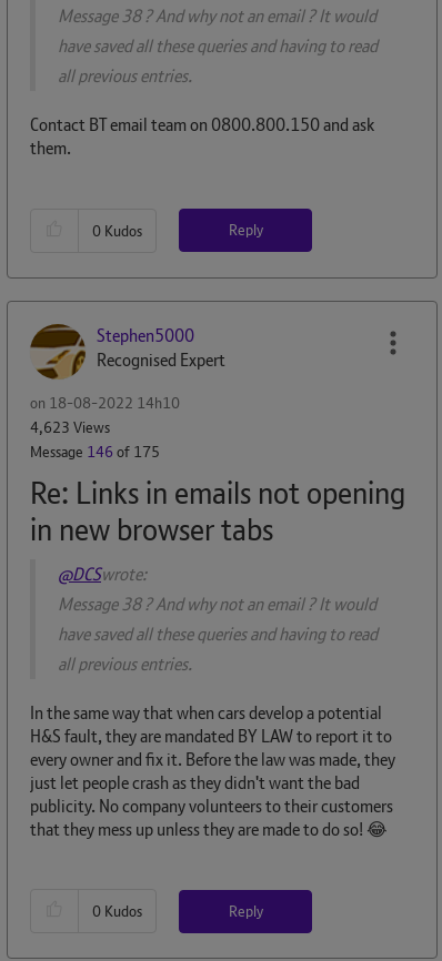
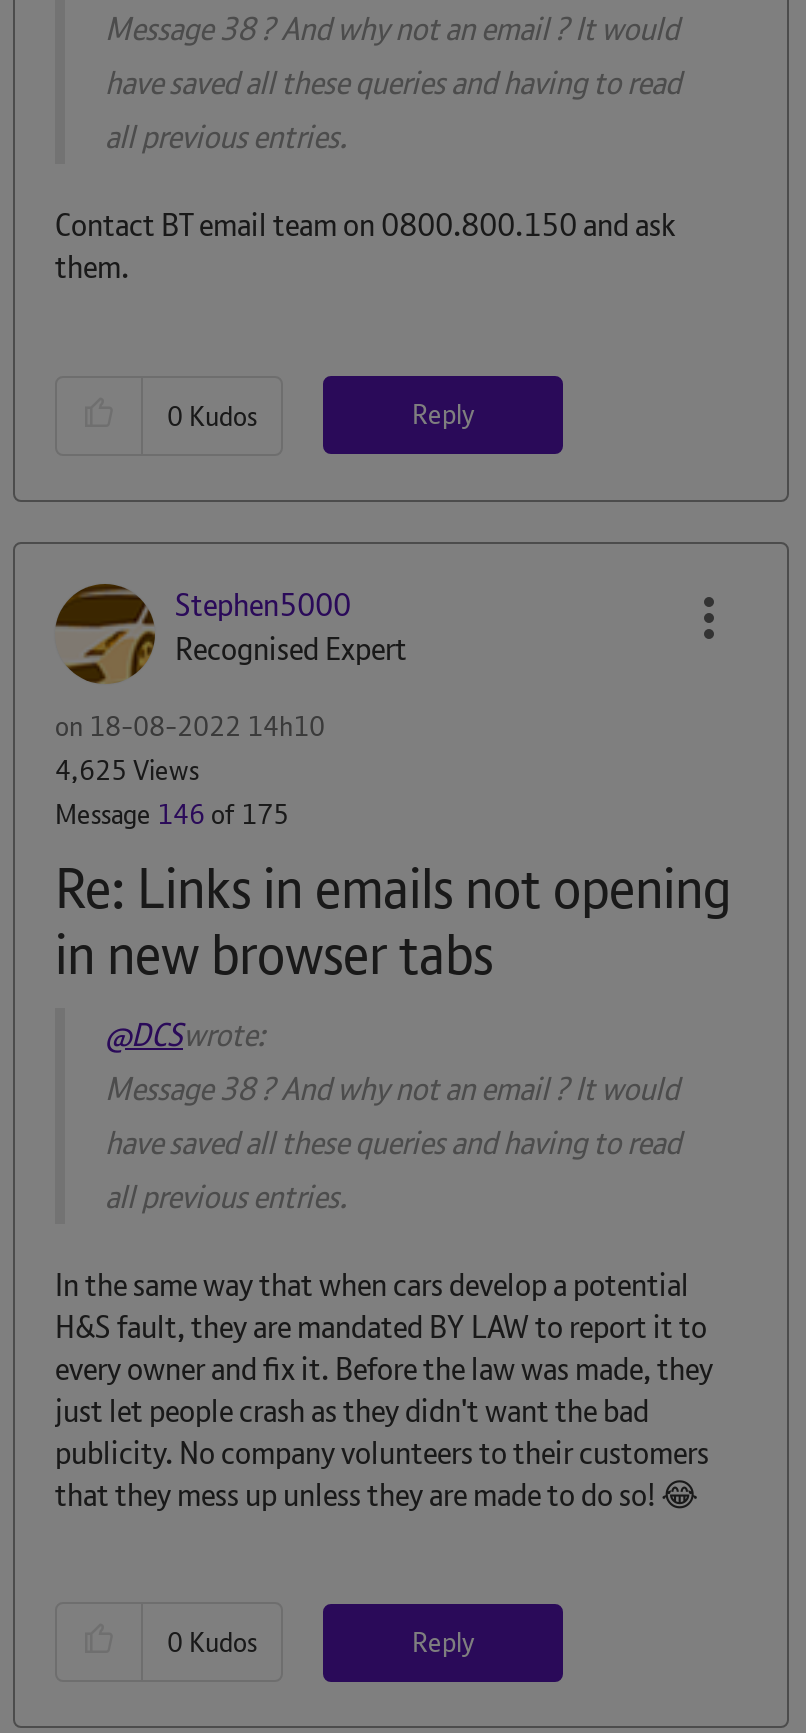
[30,417,110,437] 4,623 Views -> [55,751,199,787] 4,625 Views

